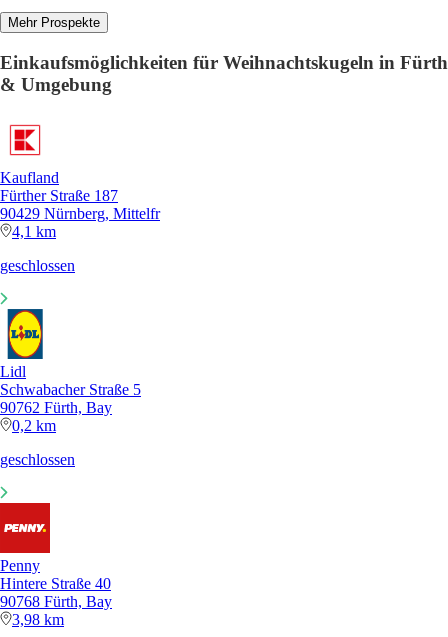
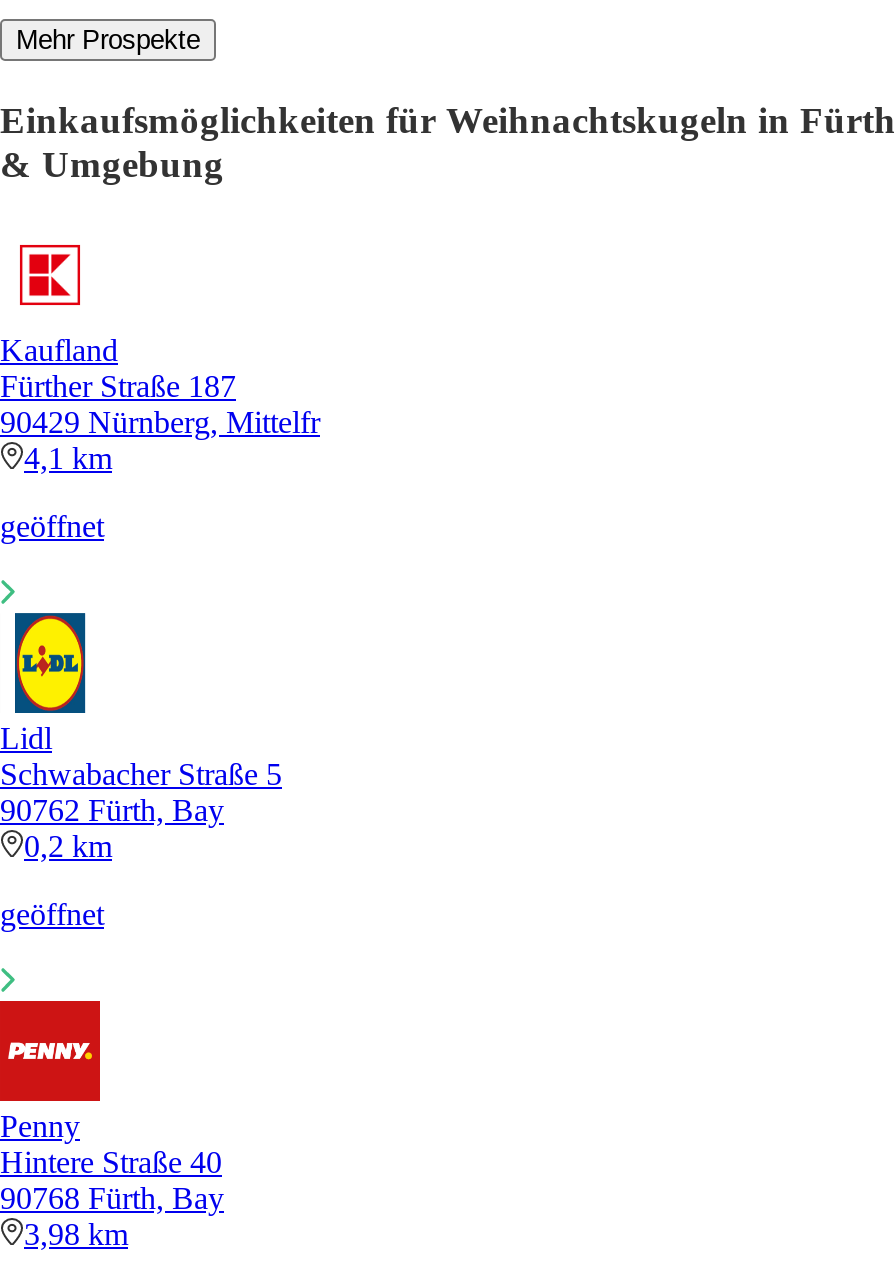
[0,257,75,274] geschlossen -> [0,508,104,542] geöffnet
[0,451,75,468] geschlossen -> [0,896,104,930] geöffnet

